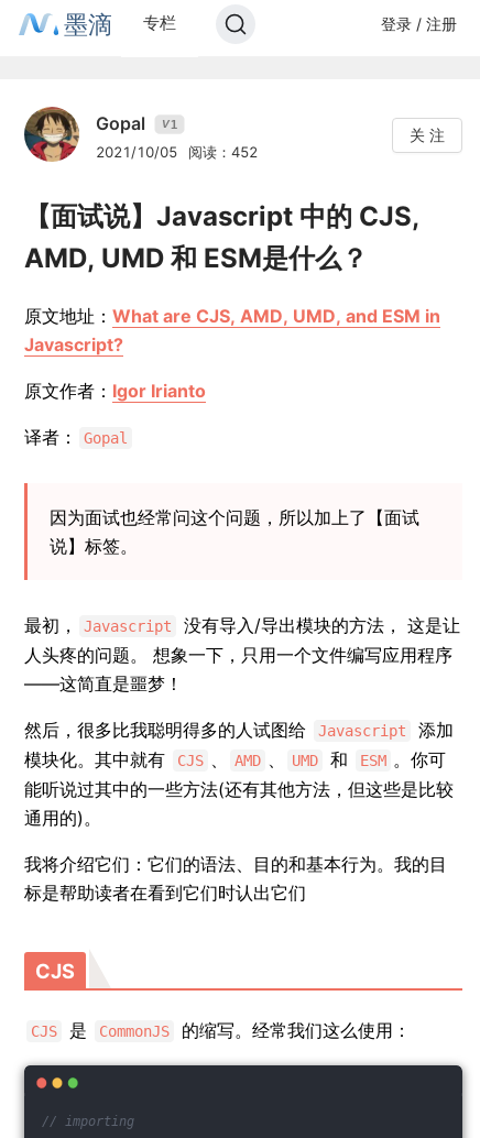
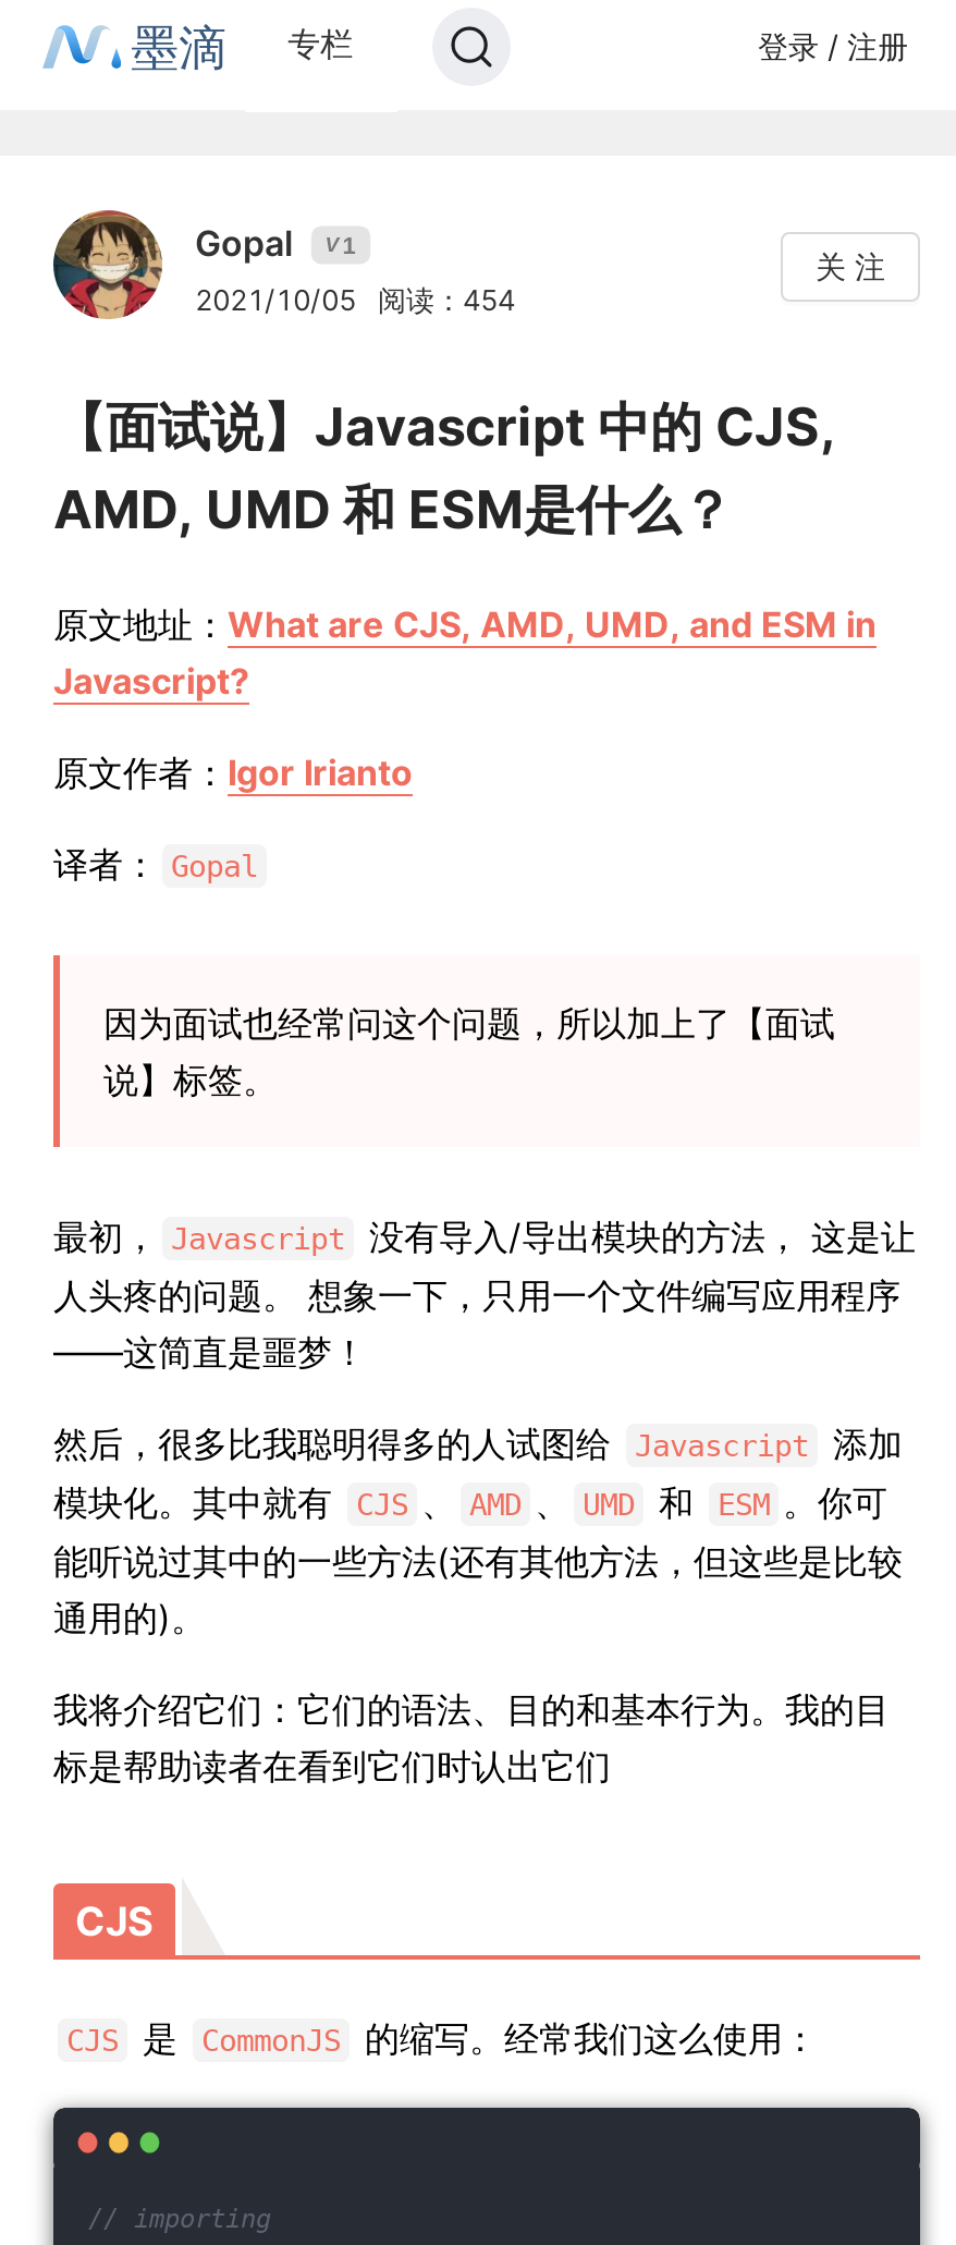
[96,143,258,161] 2021/10/05 阅读：452 -> [195,282,515,317] 2021/10/05 阅读：454

